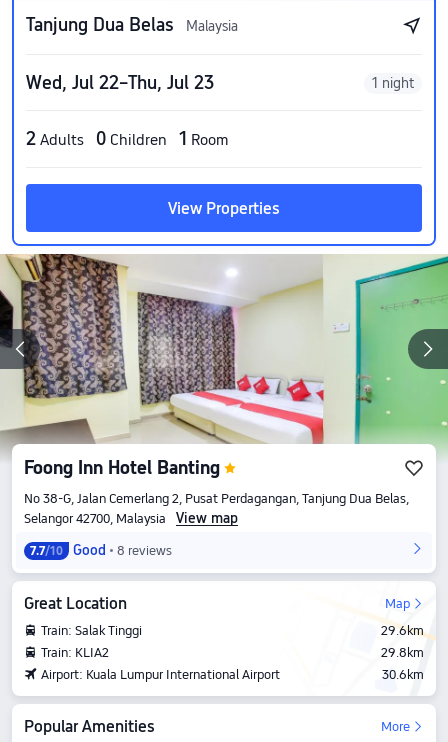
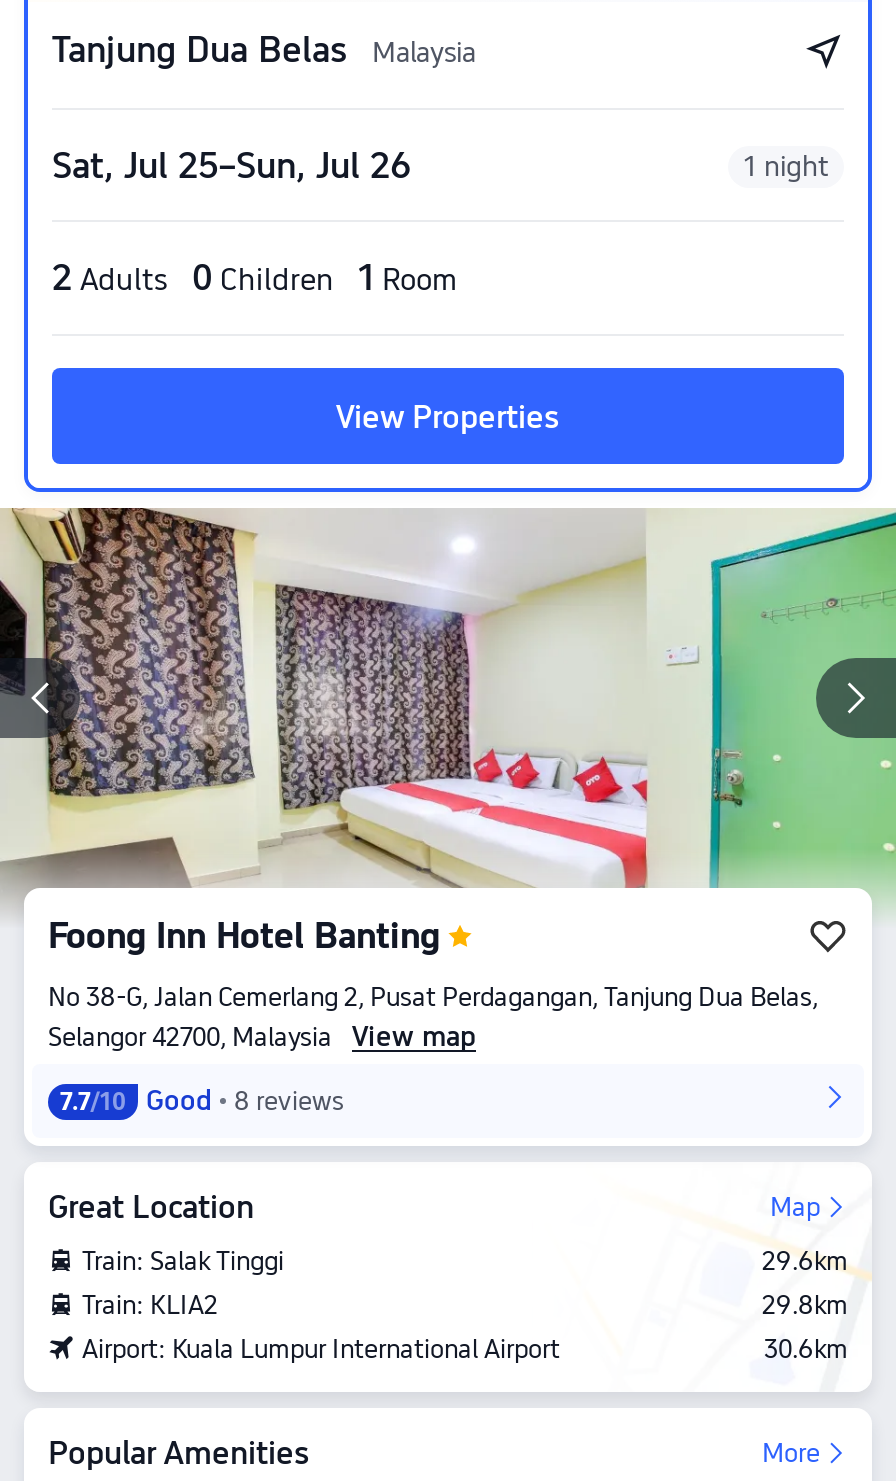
[26,72,214,93] Wed, Jul 22–Thu, Jul 23 -> [52,144,412,186] Sat, Jul 25–Sun, Jul 26

